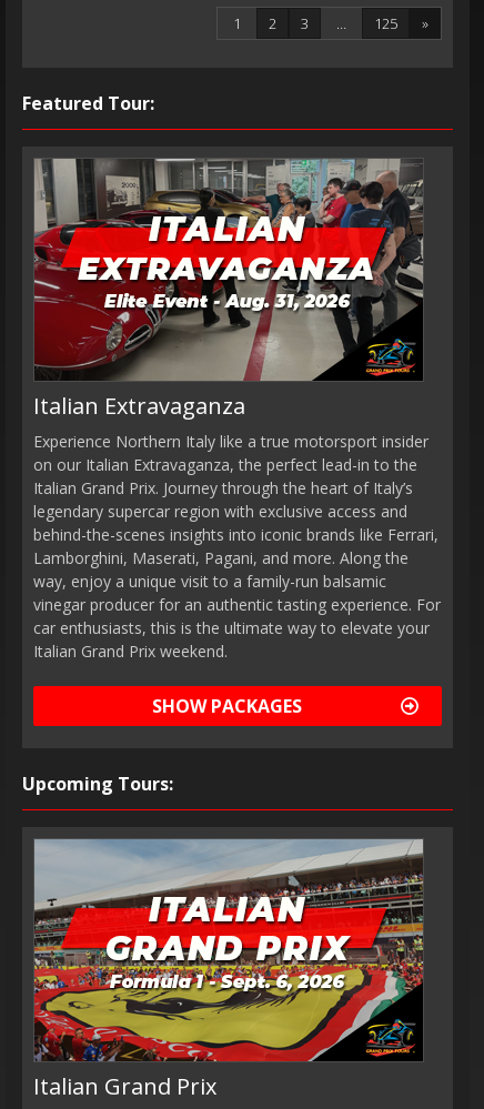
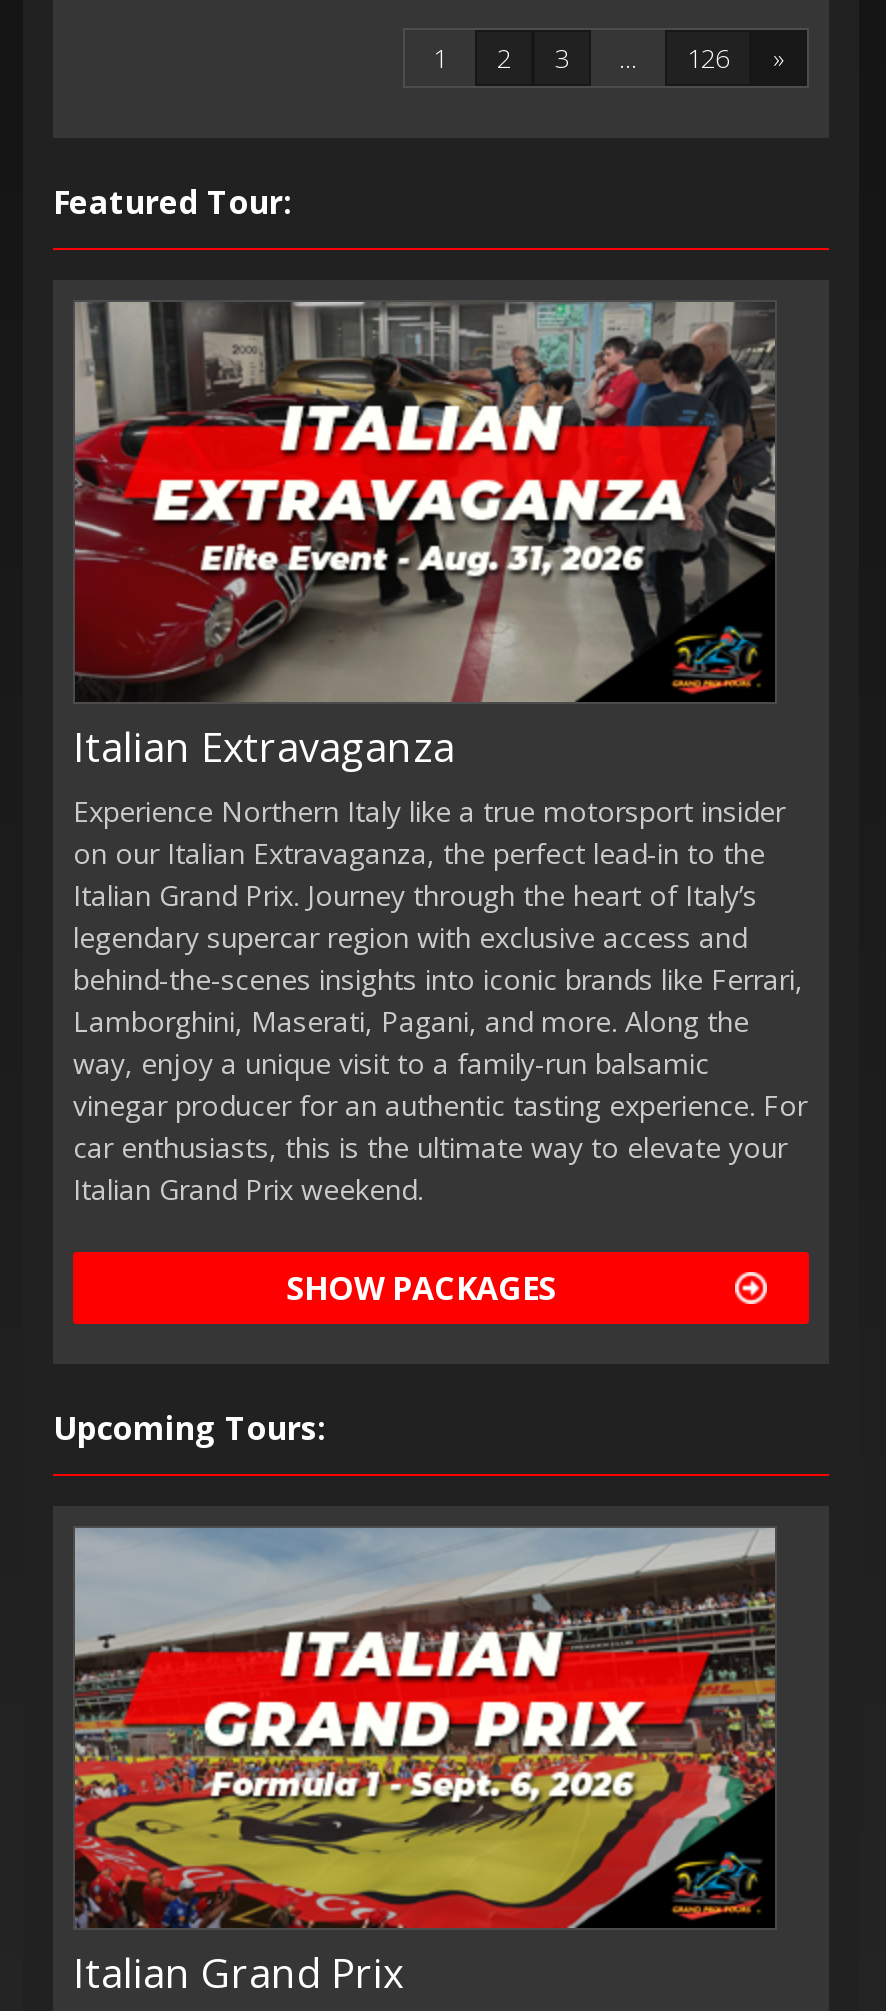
[374,13,397,33] 125 -> [687,40,729,76] 126

